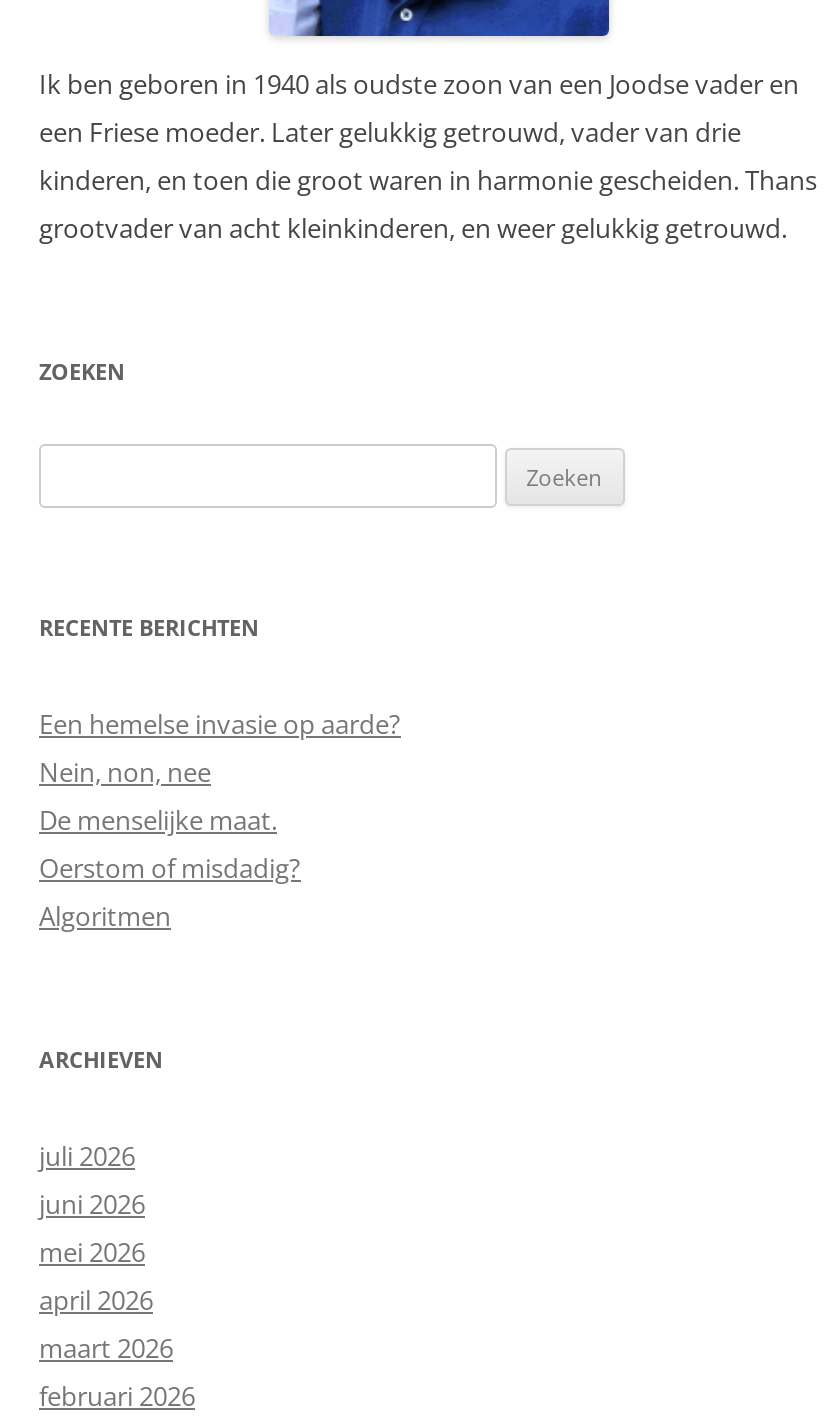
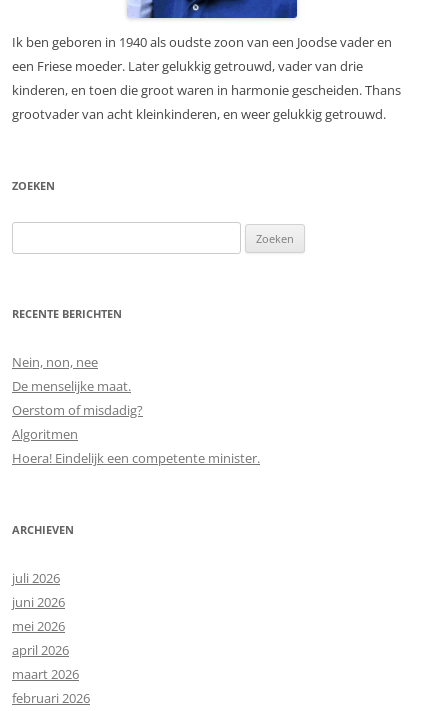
[39,706,401,742] Een hemelse invasie op aarde? -> none
moved [39,754,301,934] -> [12,353,143,443]: Nein, non, nee | De menselijke maat. | Oerstom of misdadig? | Algoritmen
none -> [12,449,260,467] Hoera! Eindelijk een competente minister.

